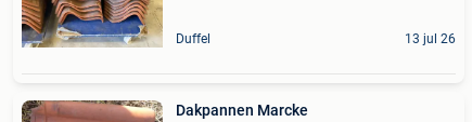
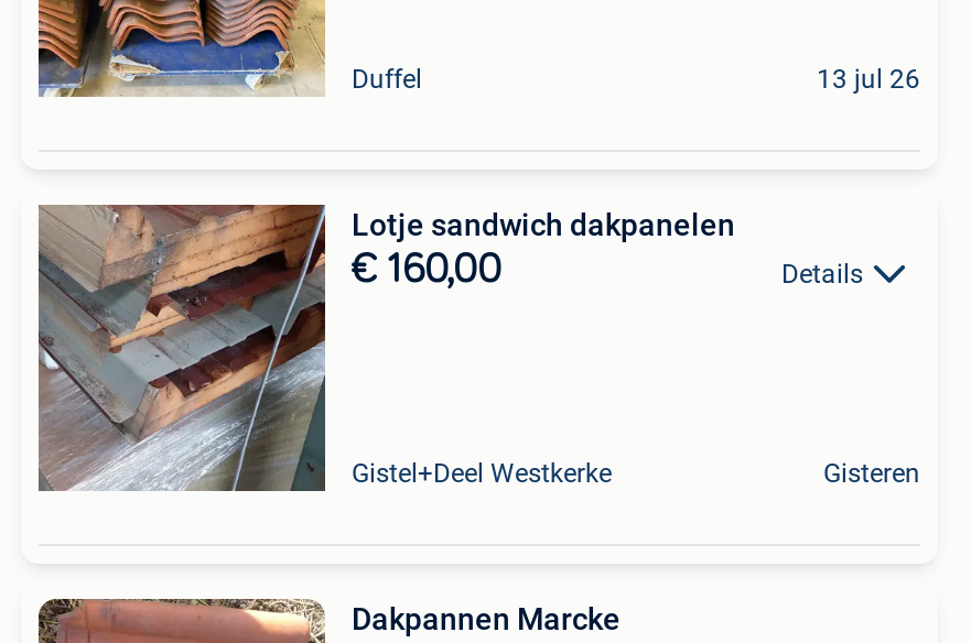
none -> [39,203,863,493] [image] | Lotje sandwich dakpanelen | € 160,00 | Details
none -> [352,459,920,490] Gistel+Deel Westkerke | Gisteren

